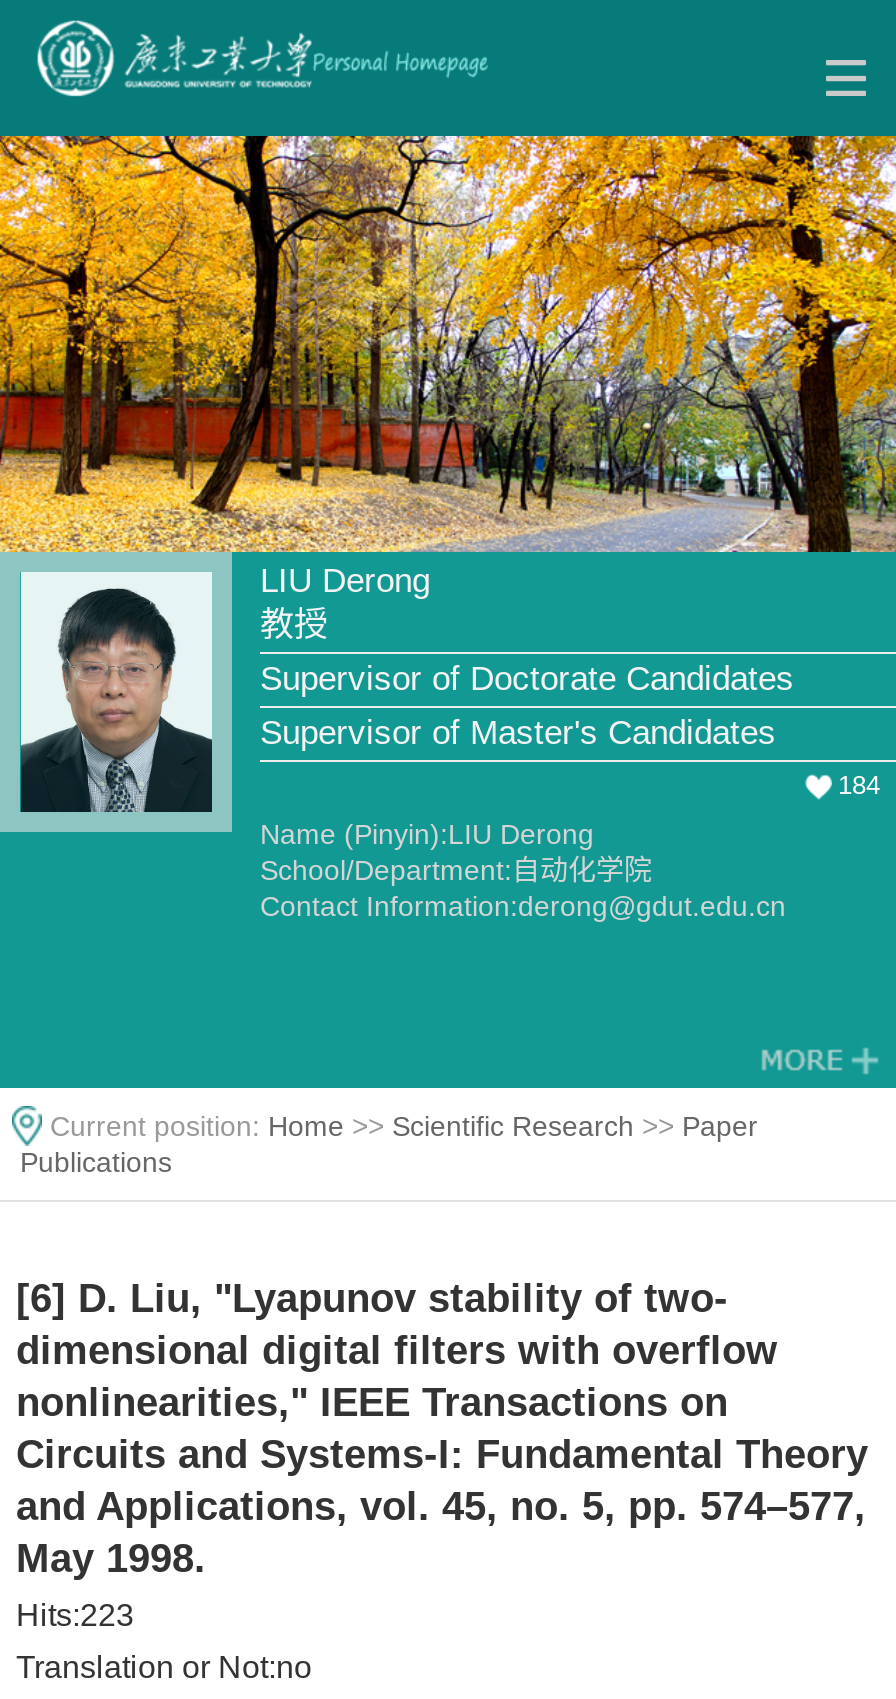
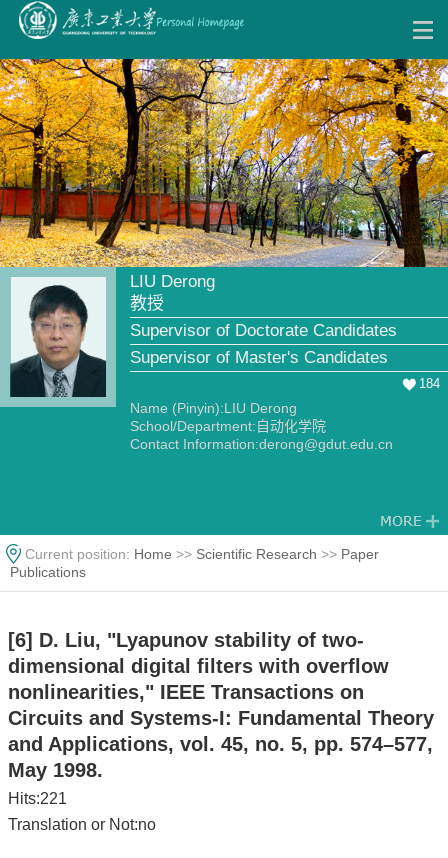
[16,1598,134,1632] Hits:223 -> [8,790,67,807] Hits:221

